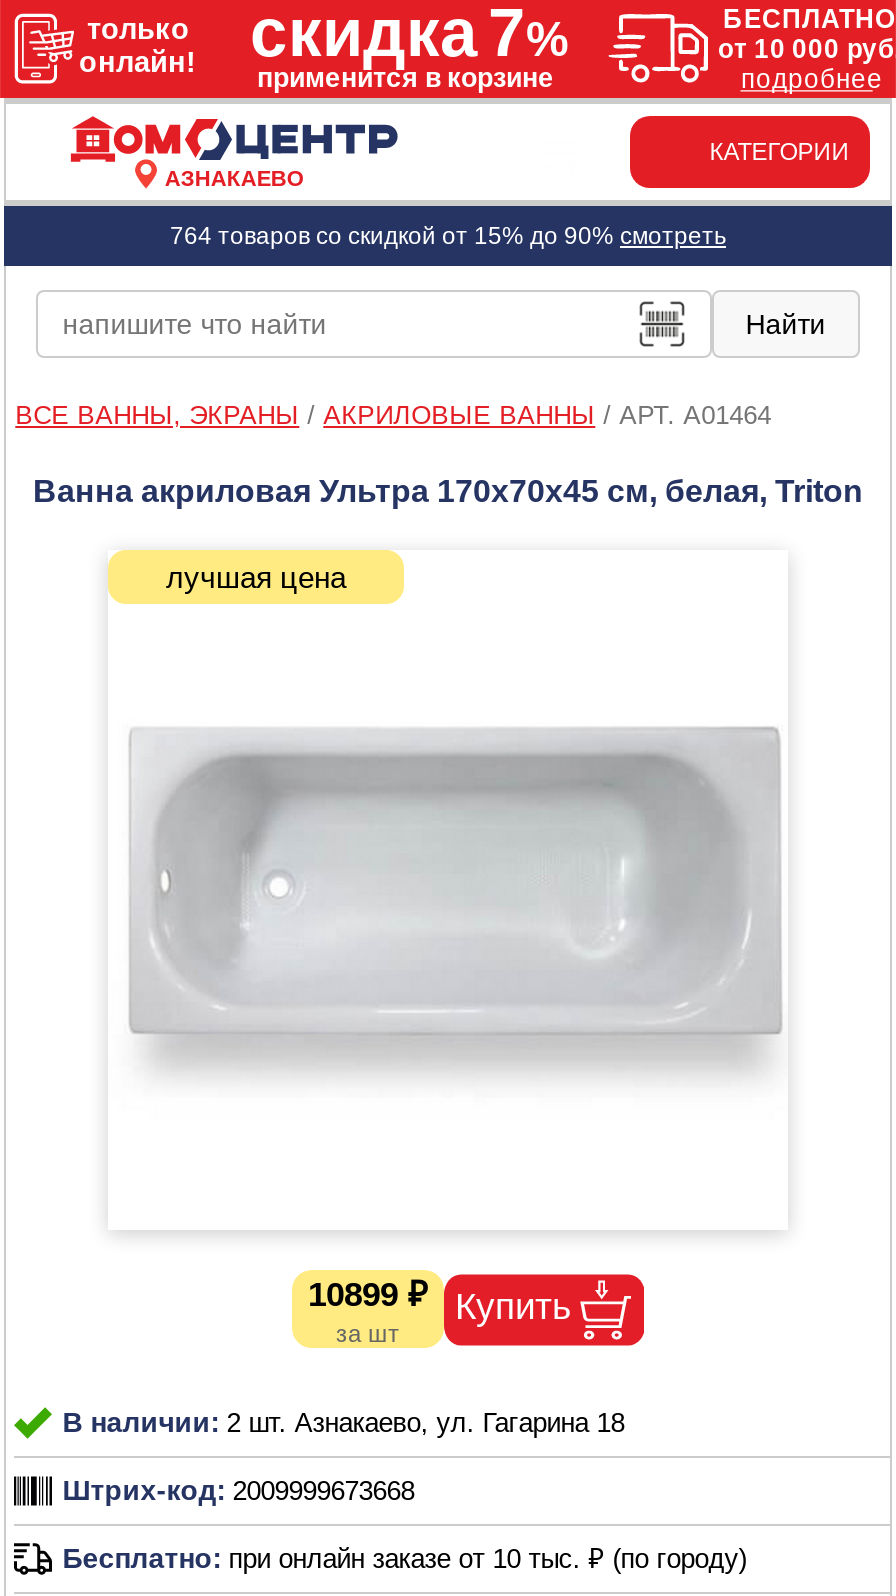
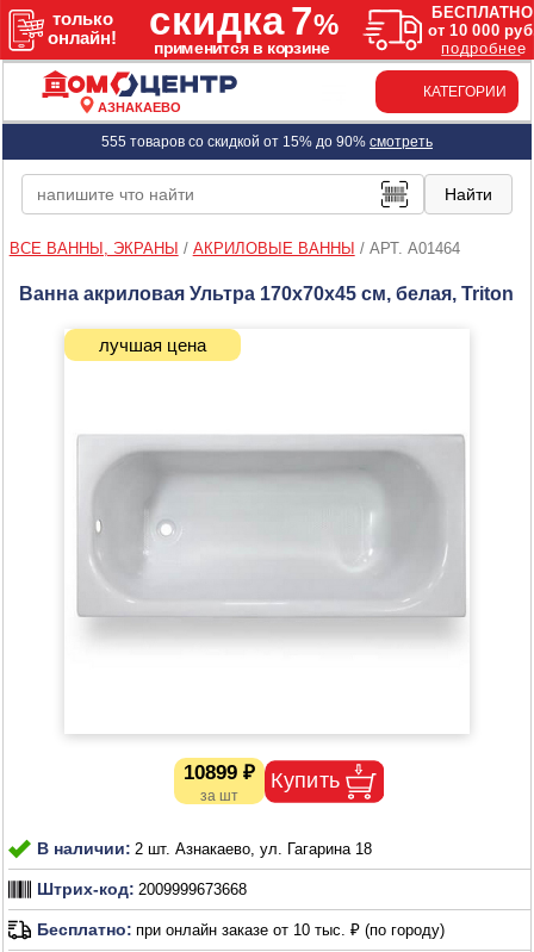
[170,222,726,250] 764 товаров со скидкой от 15% до 90% смотреть -> [101,133,433,150] 555 товаров со скидкой от 15% до 90% смотреть

